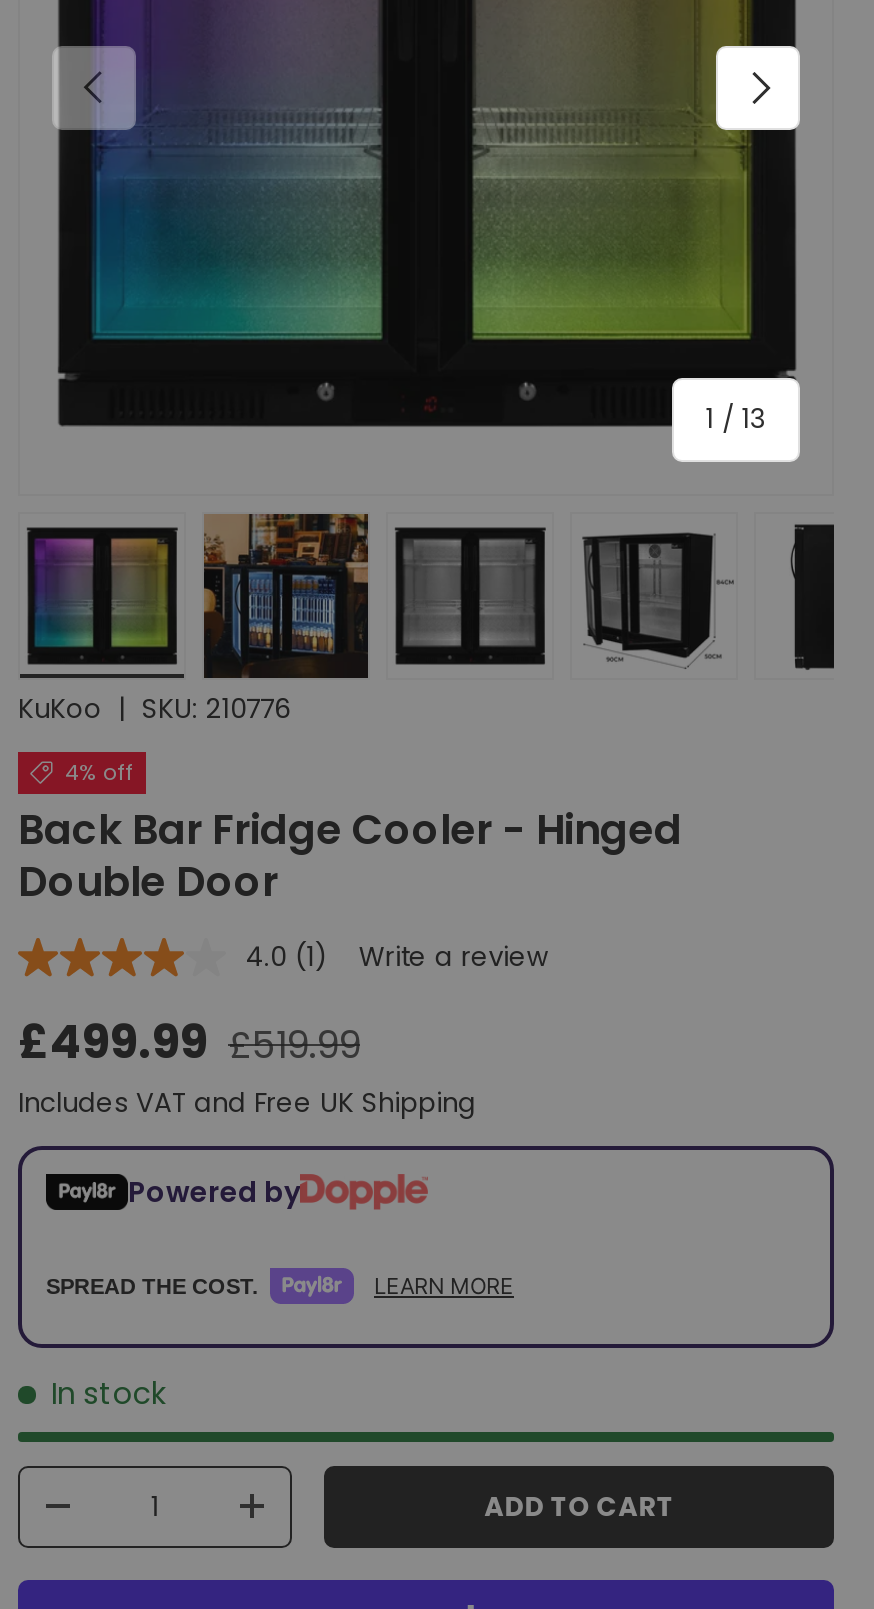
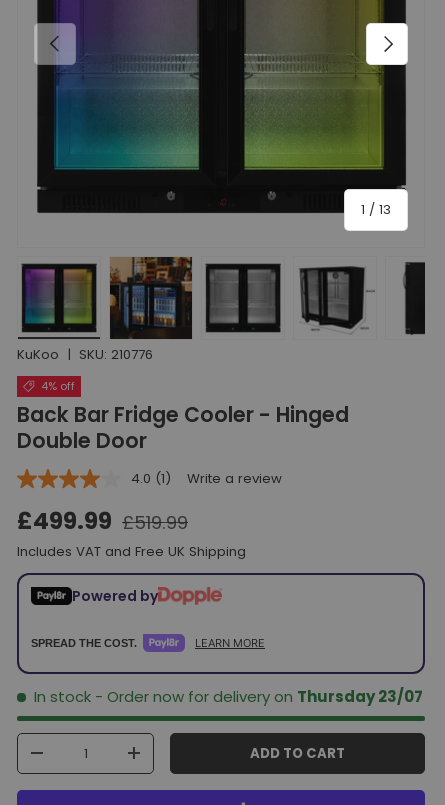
[51,1371,165,1413] In stock -> [33,685,422,706] In stock - Order now for delivery on Thursday 23/07

